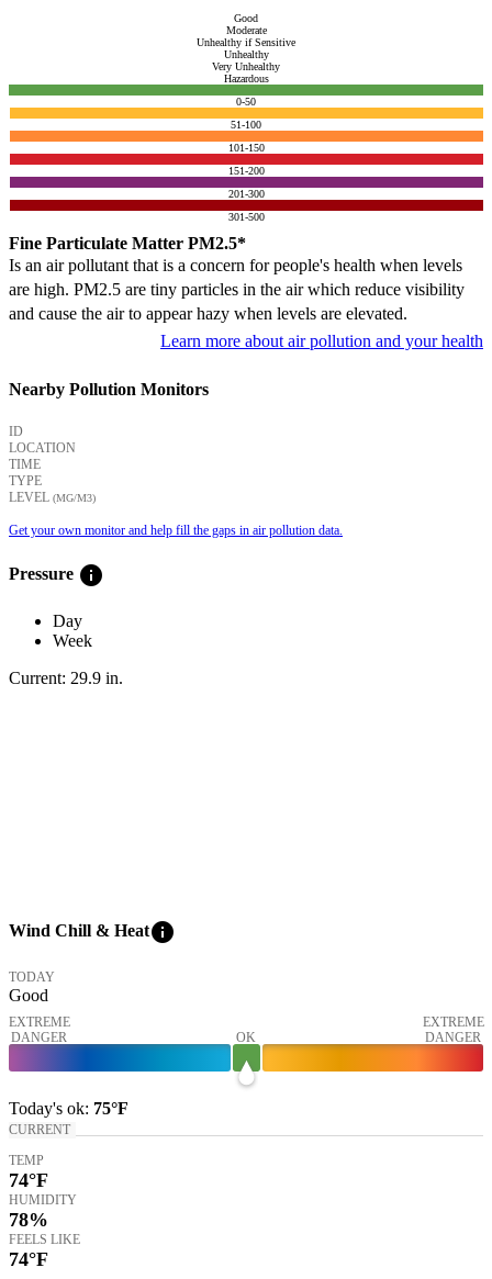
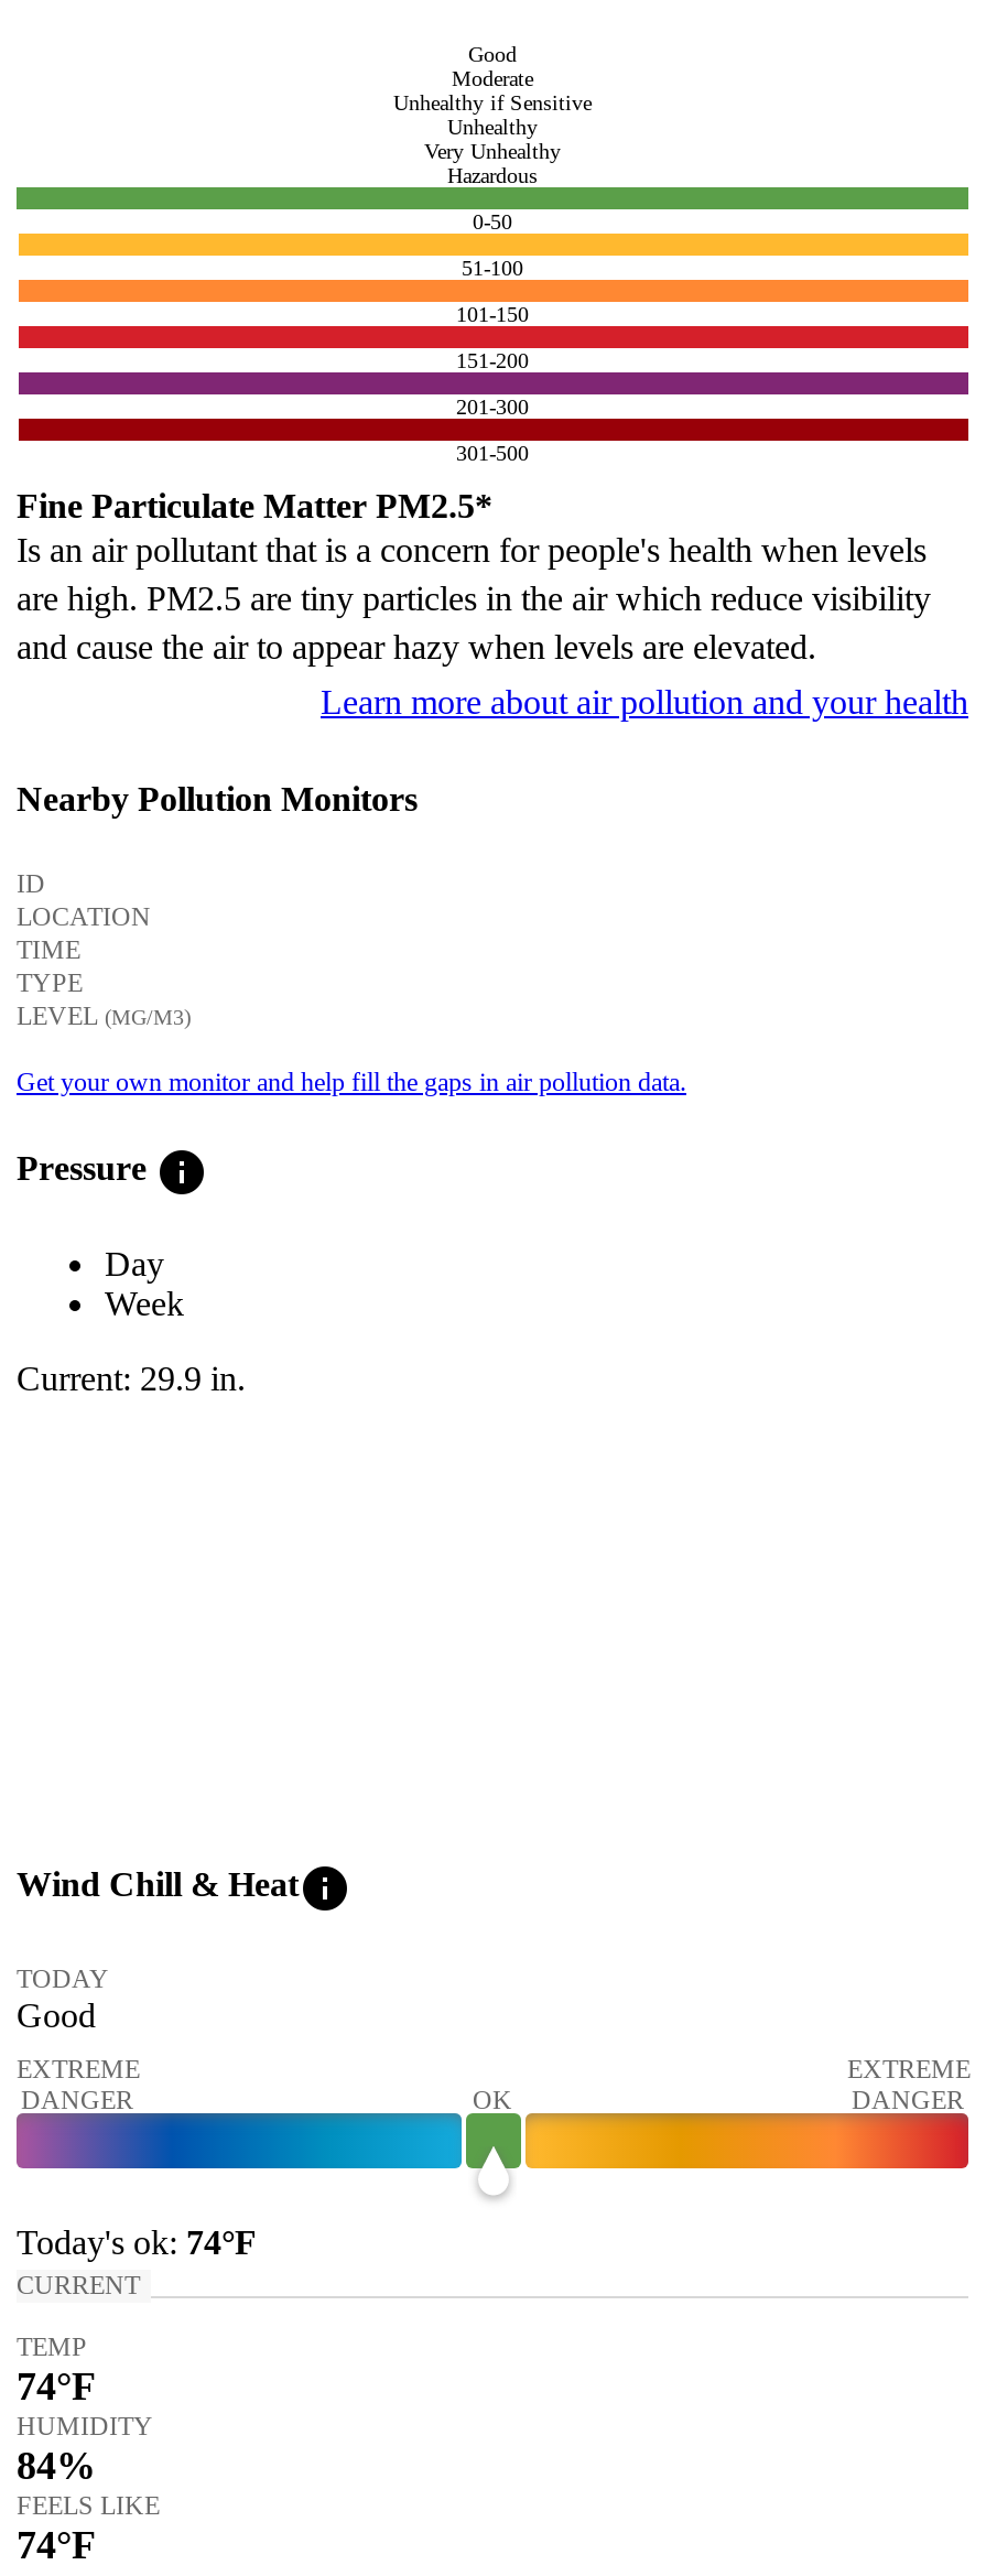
[9,1098,128,1117] Today's ok: 75°F -> [17,2222,257,2260] Today's ok: 74°F
[9,1208,48,1230] 78% -> [17,2443,96,2487] 84%

